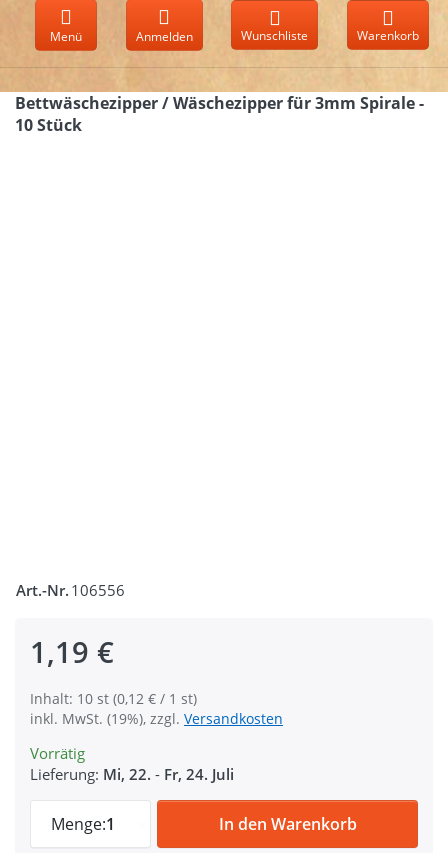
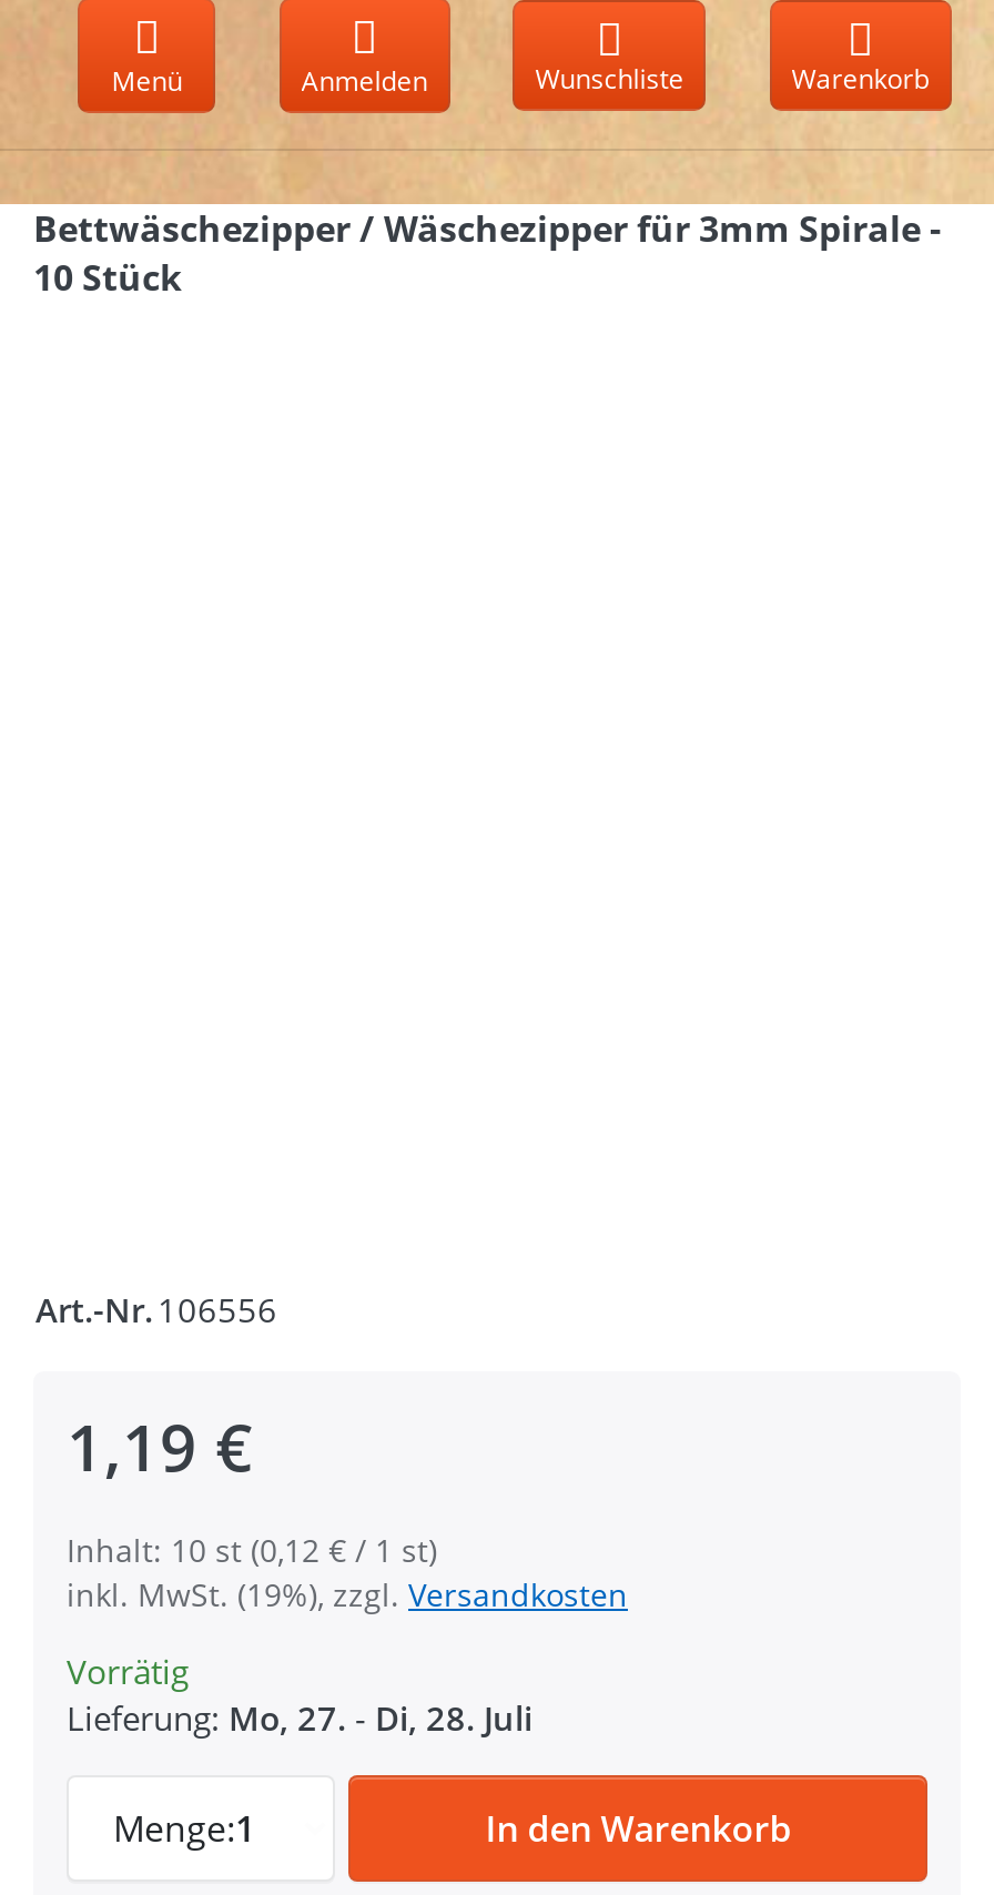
[30,764,234,784] Lieferung: Mi, 22. - Fr, 24. Juli -> [67,1696,532,1740] Lieferung: Mo, 27. - Di, 28. Juli

